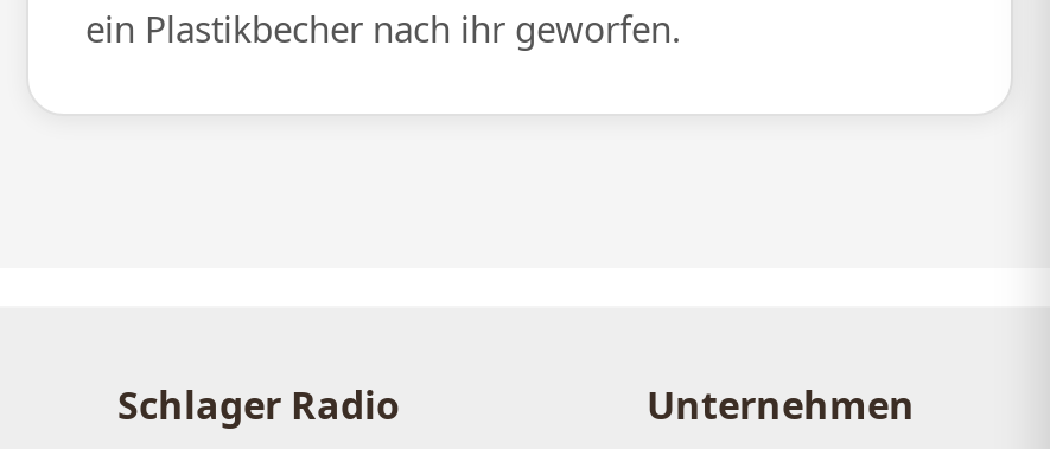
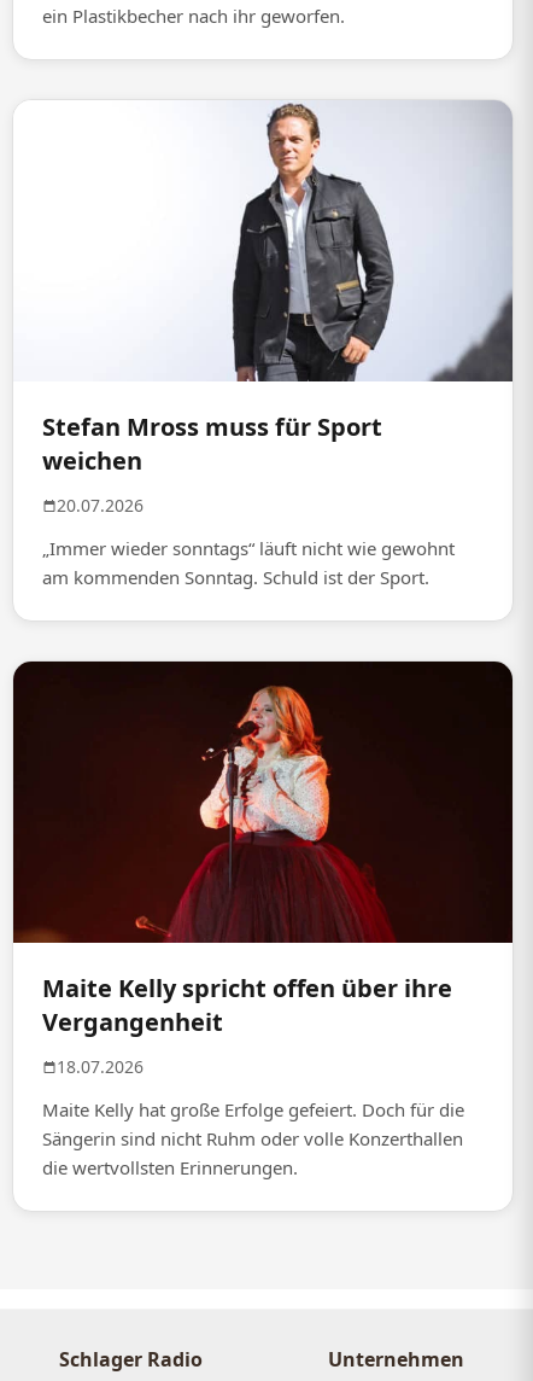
none -> [12,660,514,1179] [image] | Maite Kelly spricht offen über ihre | Vergangenheit | 18.07.2026 | Maite Kelly hat große Erfolge gefeiert. Doch für die | Sängerin sind nicht Ruhm oder volle Konzerthallen | die wertvollsten Erinnerungen.
none -> [42,101,455,589] [image] | Stefan Mross muss für Sport | weichen | 20.07.2026 | „Immer wieder sonntags“ läuft nicht wie gewohnt | am kommenden Sonntag. Schuld ist der Sport.
none -> [411,100,514,383] [image]

